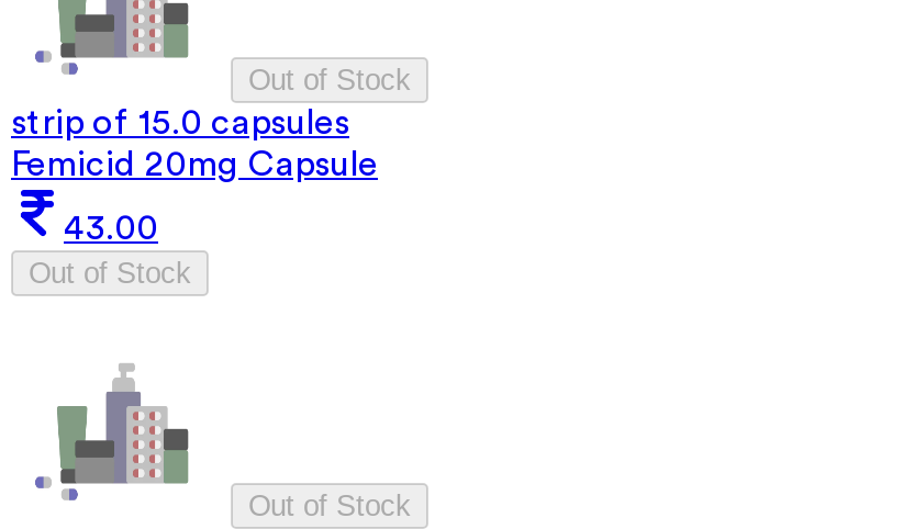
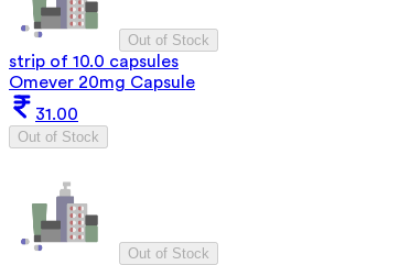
[11,106,349,141] strip of 15.0 capsules -> [9,53,179,71] strip of 10.0 capsules
[11,148,378,183] Femicid 20mg Capsule -> [9,74,195,92] Omever 20mg Capsule
[64,212,158,247] 43.00 -> [35,106,78,124] 31.00

